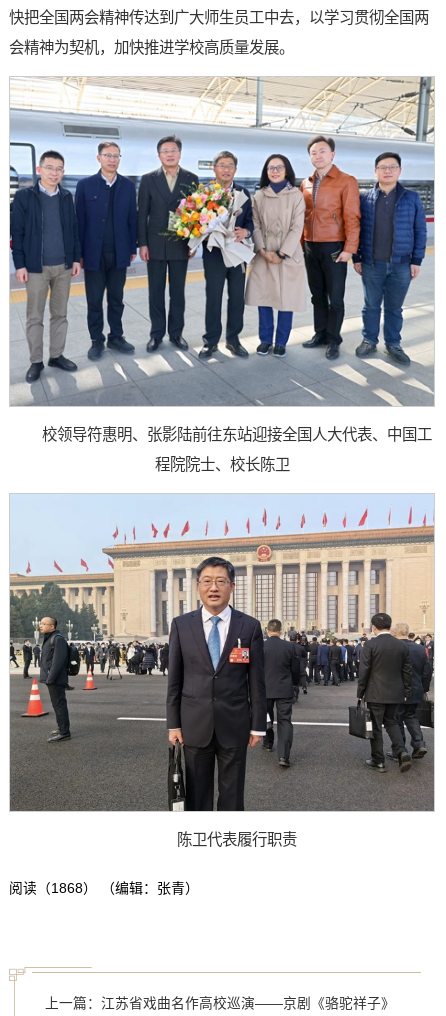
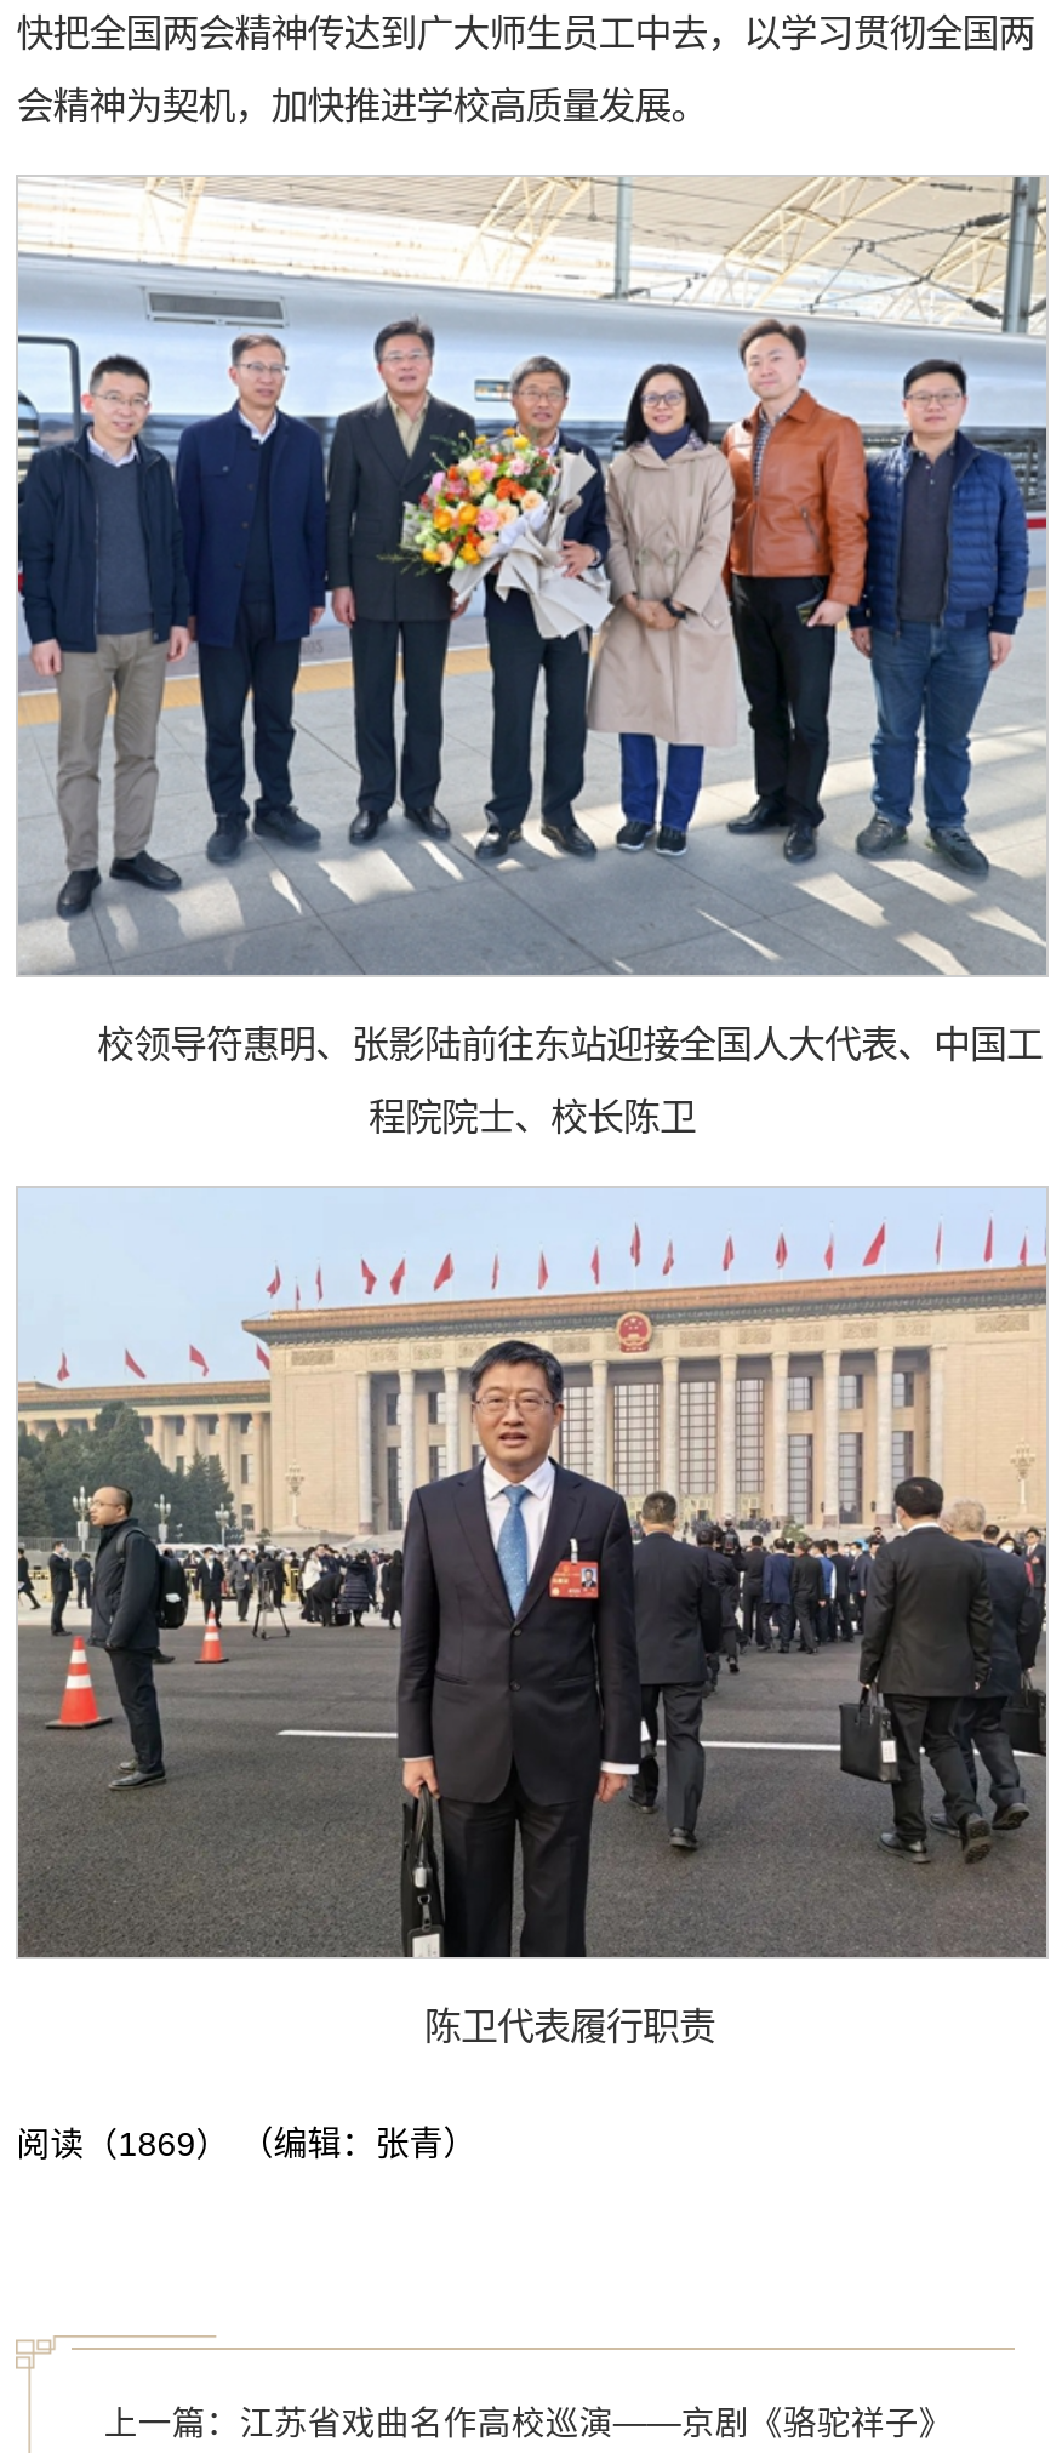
[9,880,199,896] 阅读（1868） （编辑：张青） -> [16,2124,477,2163] 阅读（1869） （编辑：张青）

